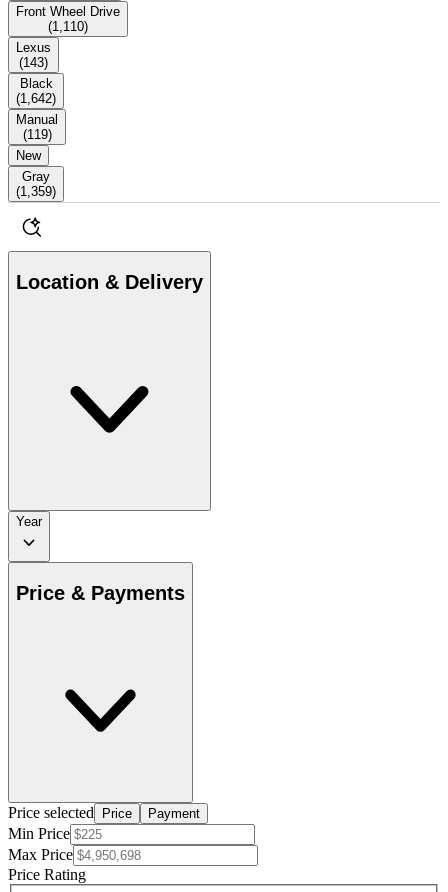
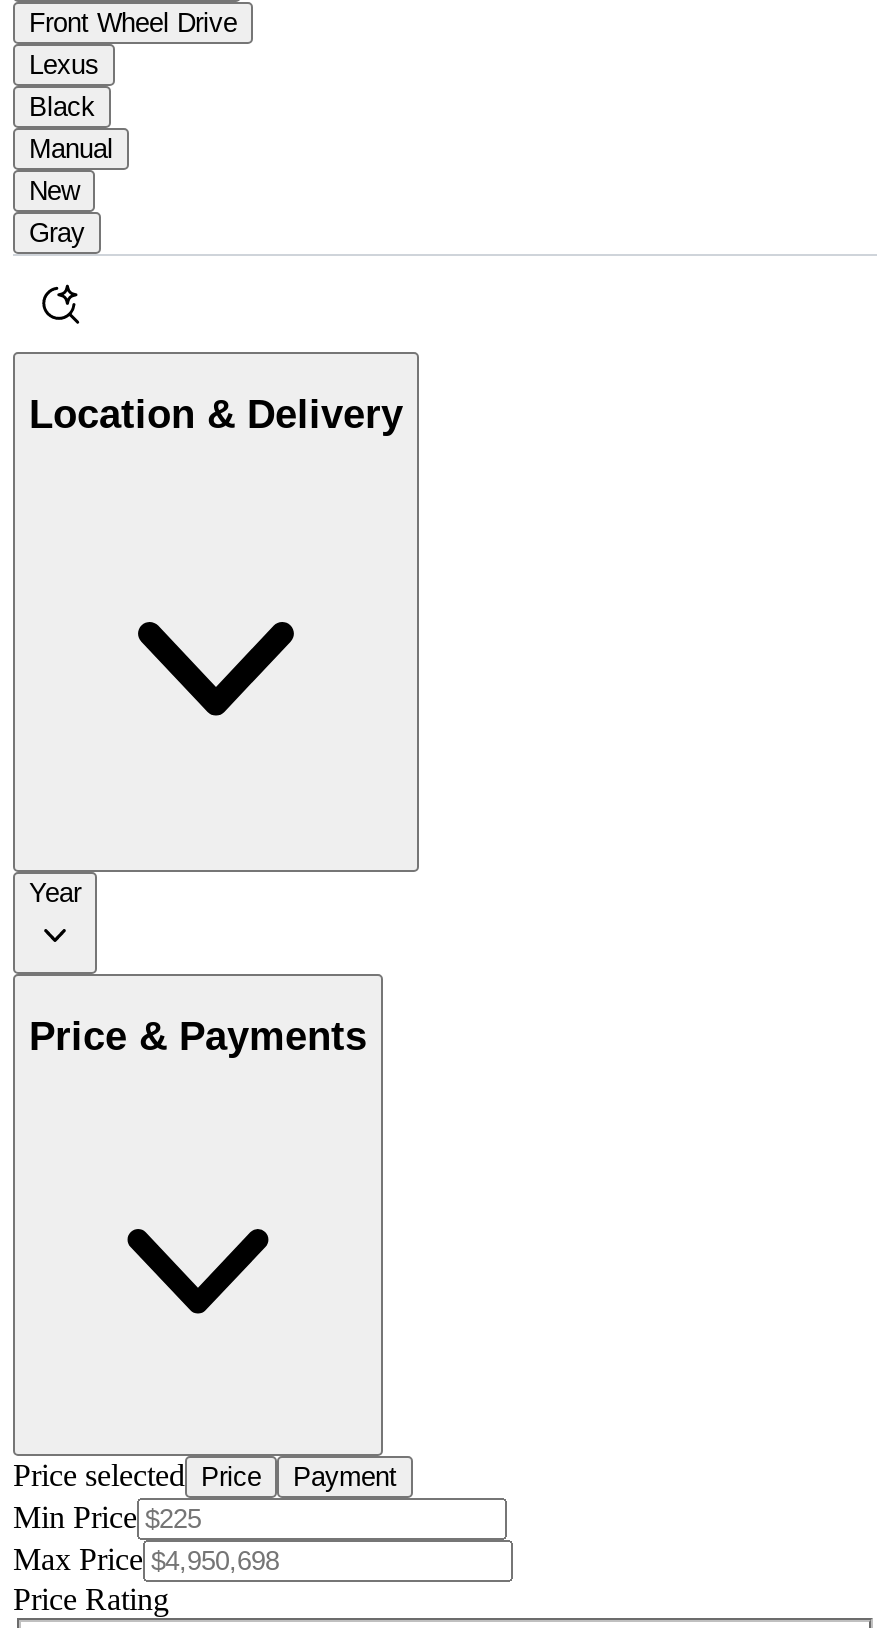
[48,19,88,34] (1,110) -> none
[19,55,48,70] (143) -> none
[16,91,56,106] (1,642) -> none
[22,127,51,142] (119) -> none
[16,184,56,199] (1,359) -> none

